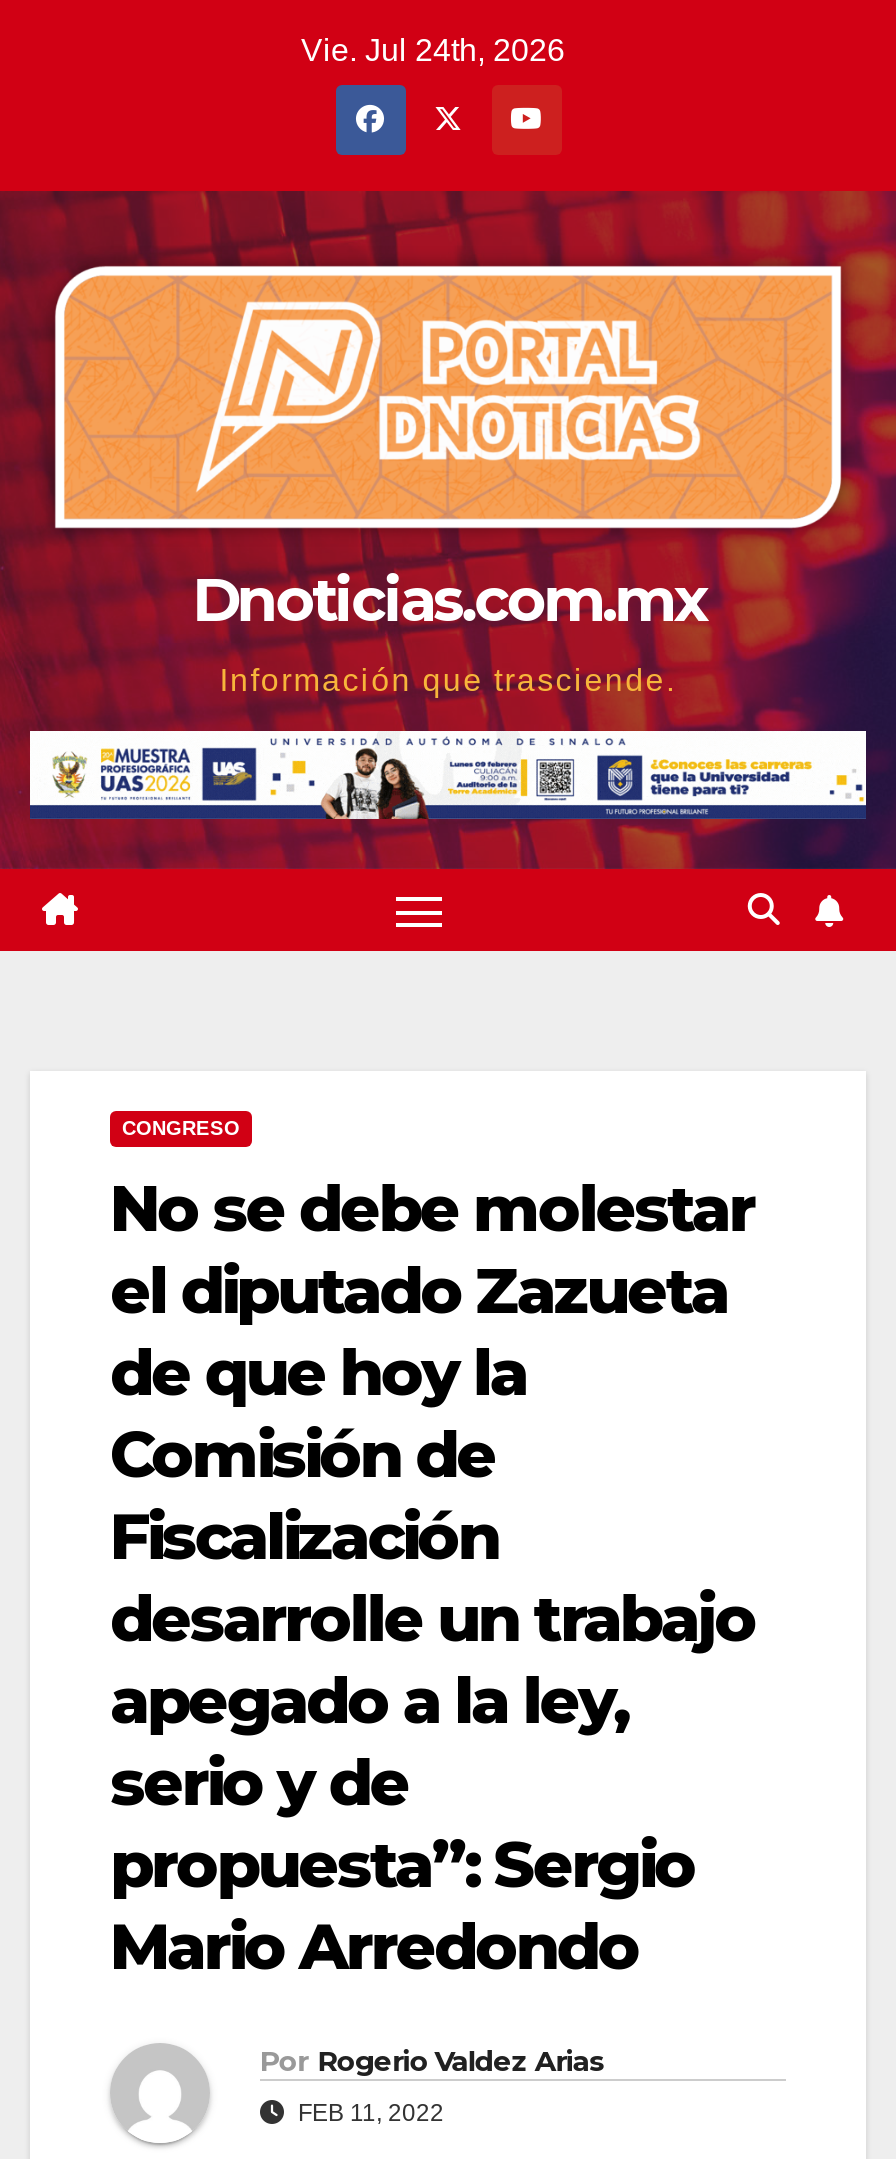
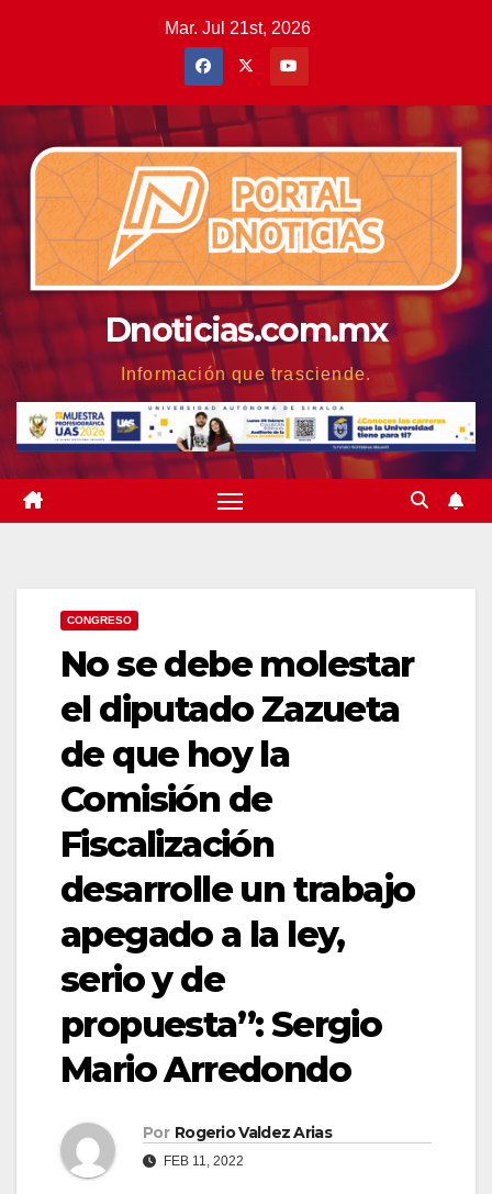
[301,33,565,67] Vie. Jul 24th, 2026 -> [165,19,311,37] Mar. Jul 21st, 2026

